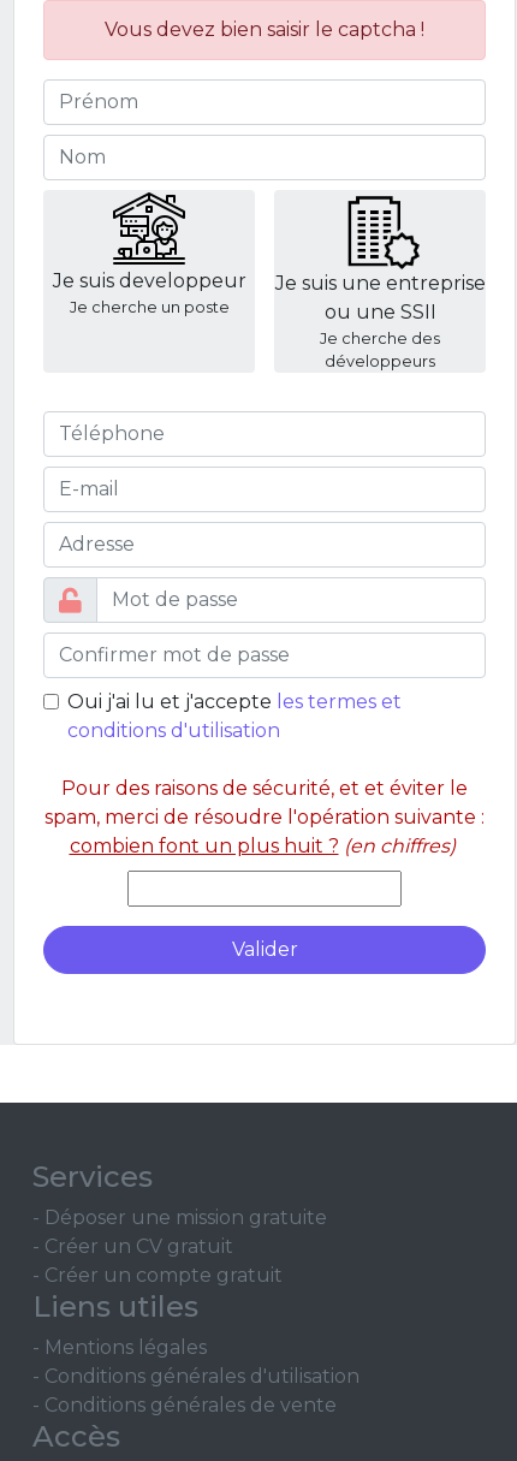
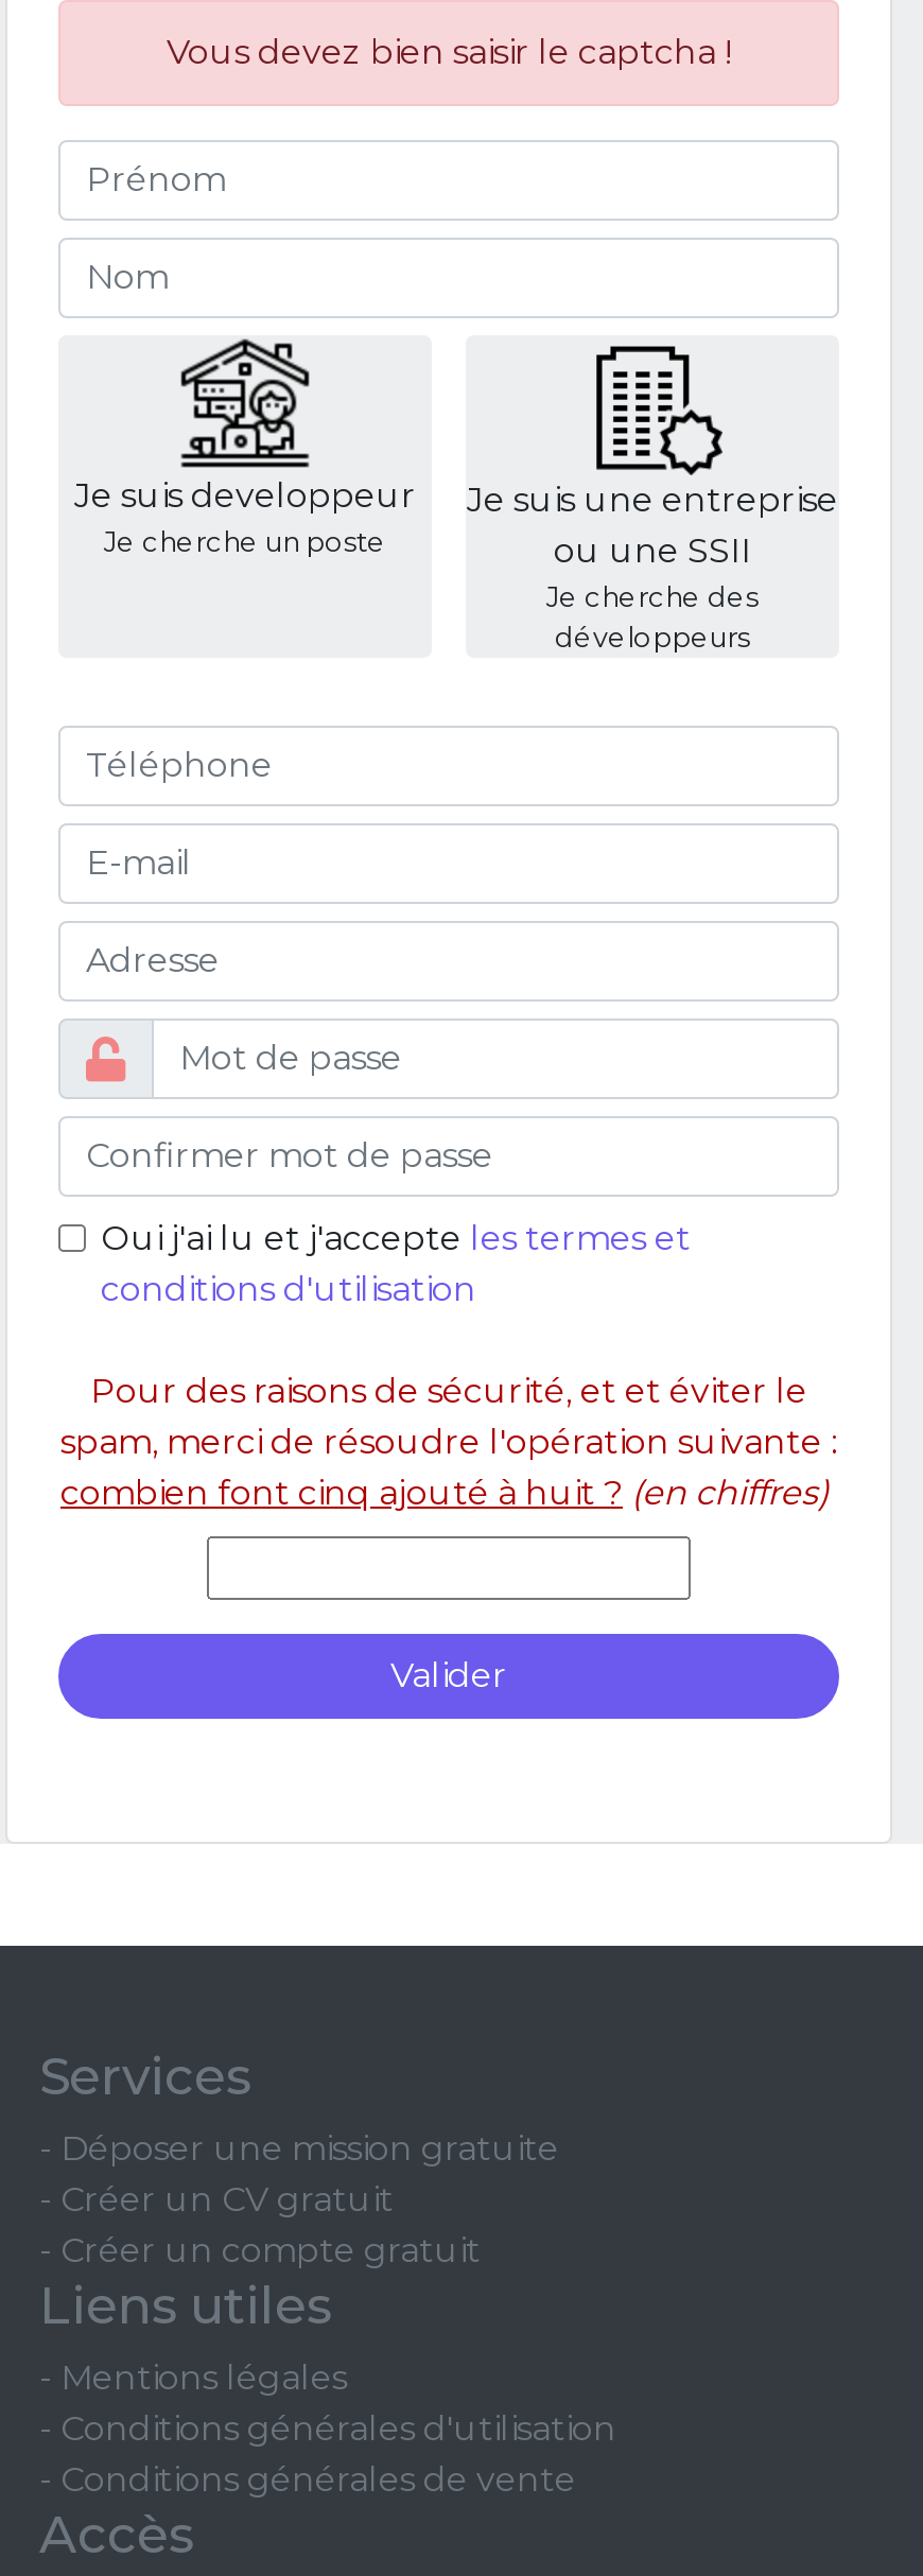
[69,835,455,857] combien font un plus huit ? (en chiffres) -> [60,1473,829,1513] combien font cinq ajouté à huit ? (en chiffres)

